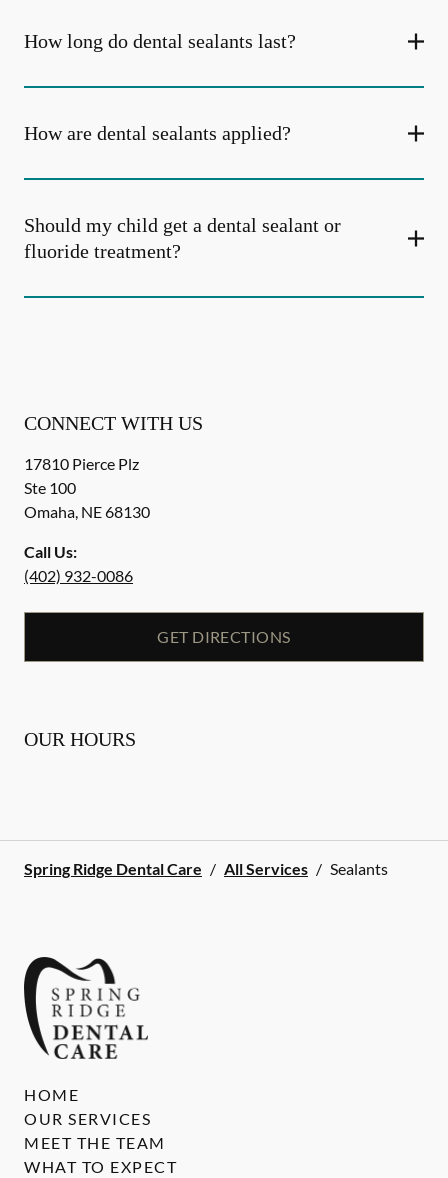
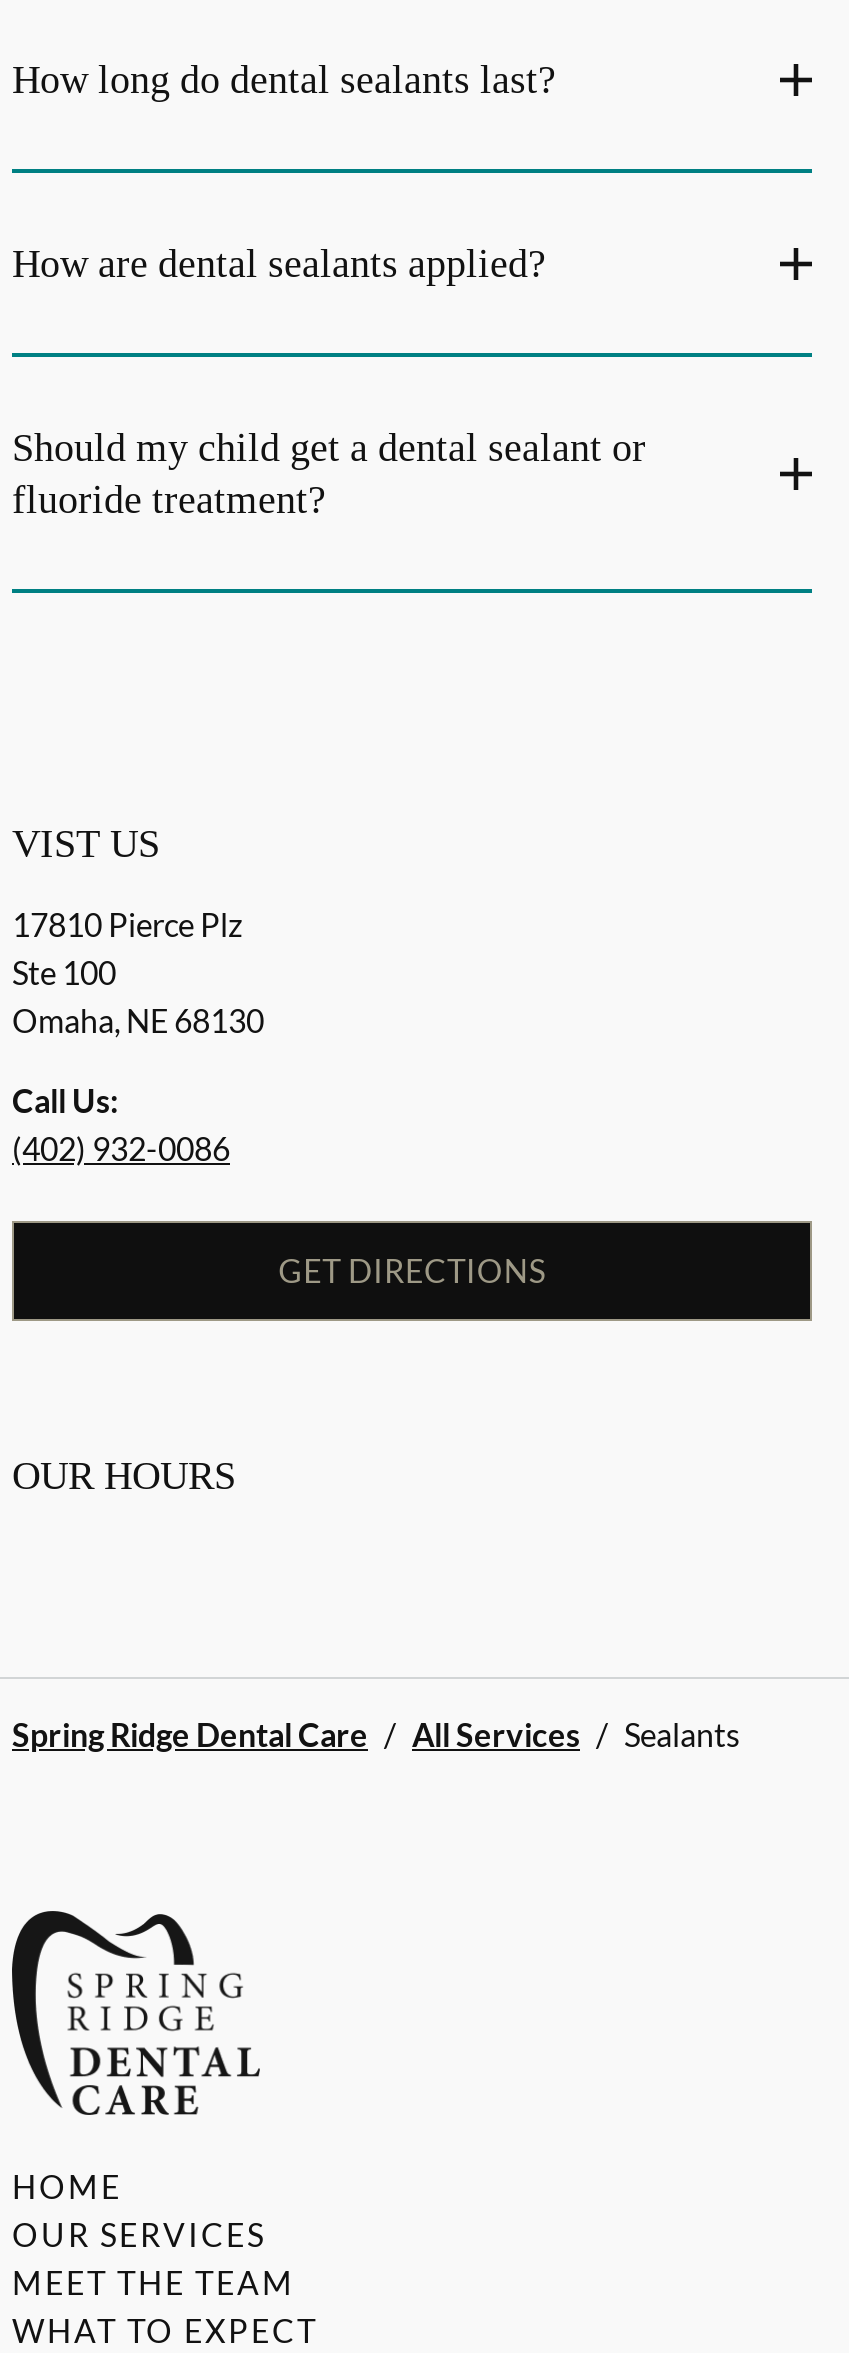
[24,412,203,434] CONNECT WITH US -> [12,821,160,865] VIST US

